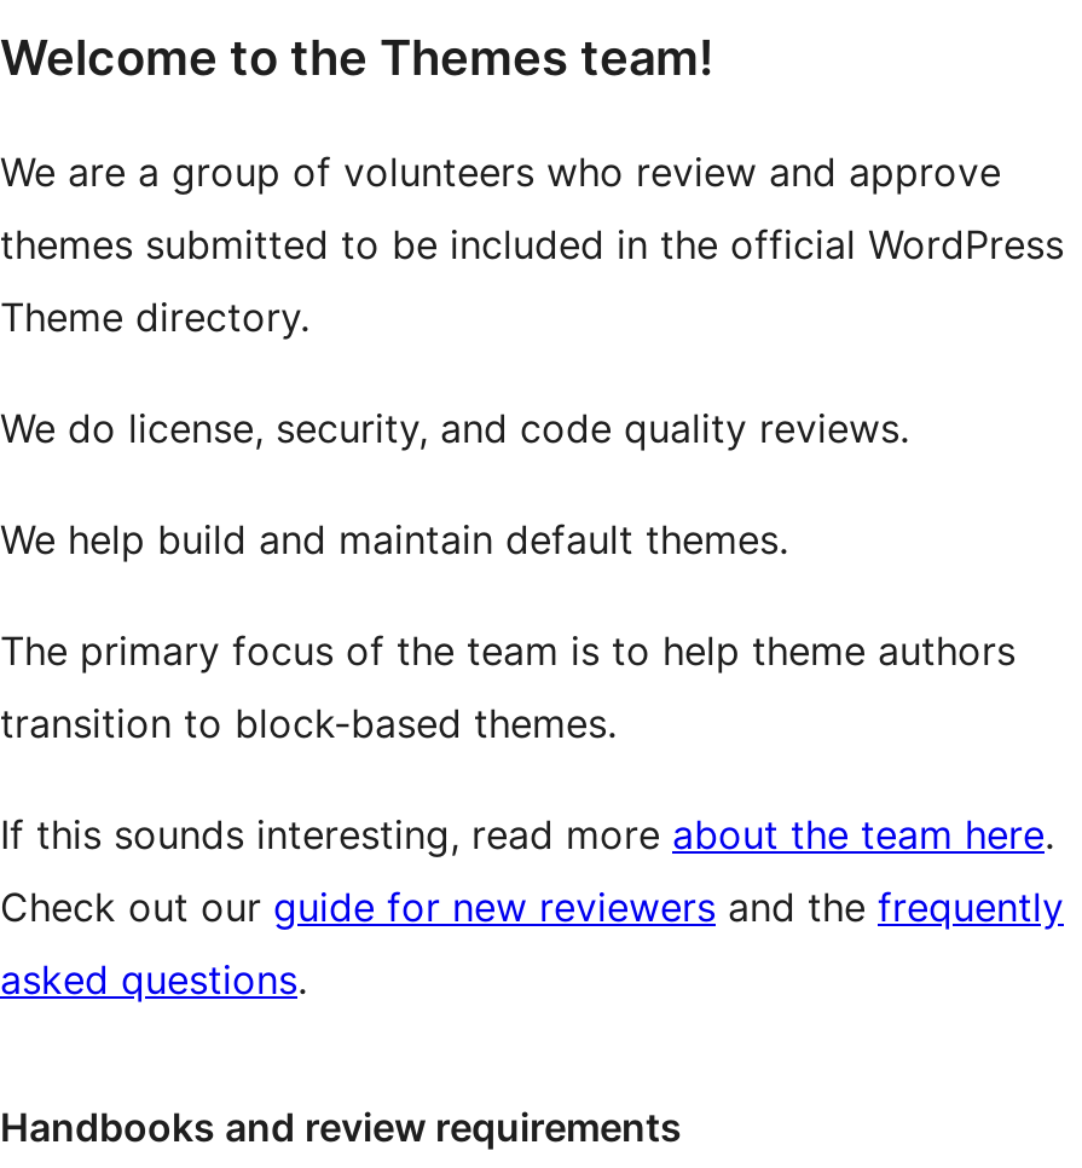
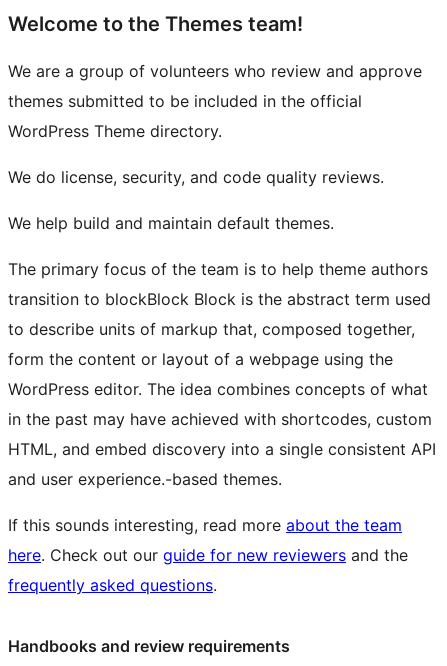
[0,699,1064,1004] transition to block-based themes. | If this sounds interesting, read more about the team here. | Check out our guide for new reviewers and the frequently | asked questions. -> [8,289,436,595] transition to blockBlock Block is the abstract term used | to describe units of markup that, composed together, | form the content or layout of a webpage using the | WordPress editor. The idea combines concepts of what | in the past may have achieved with shortcodes, custom | HTML, and embed discovery into a single consistent API | and user experience.-based themes. | If this sounds interesting, read more about the team | here. Check out our guide for new reviewers and the | frequently asked questions.

